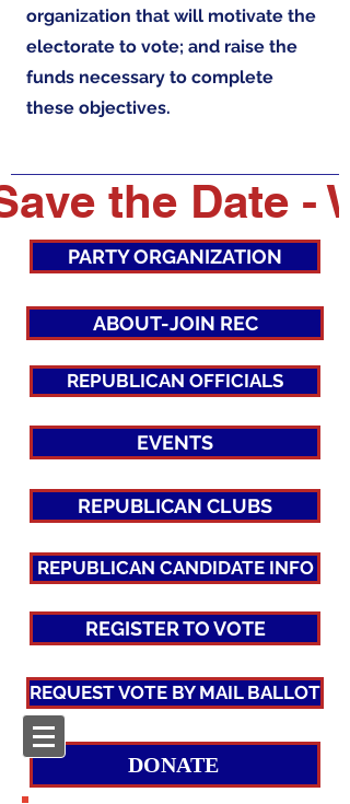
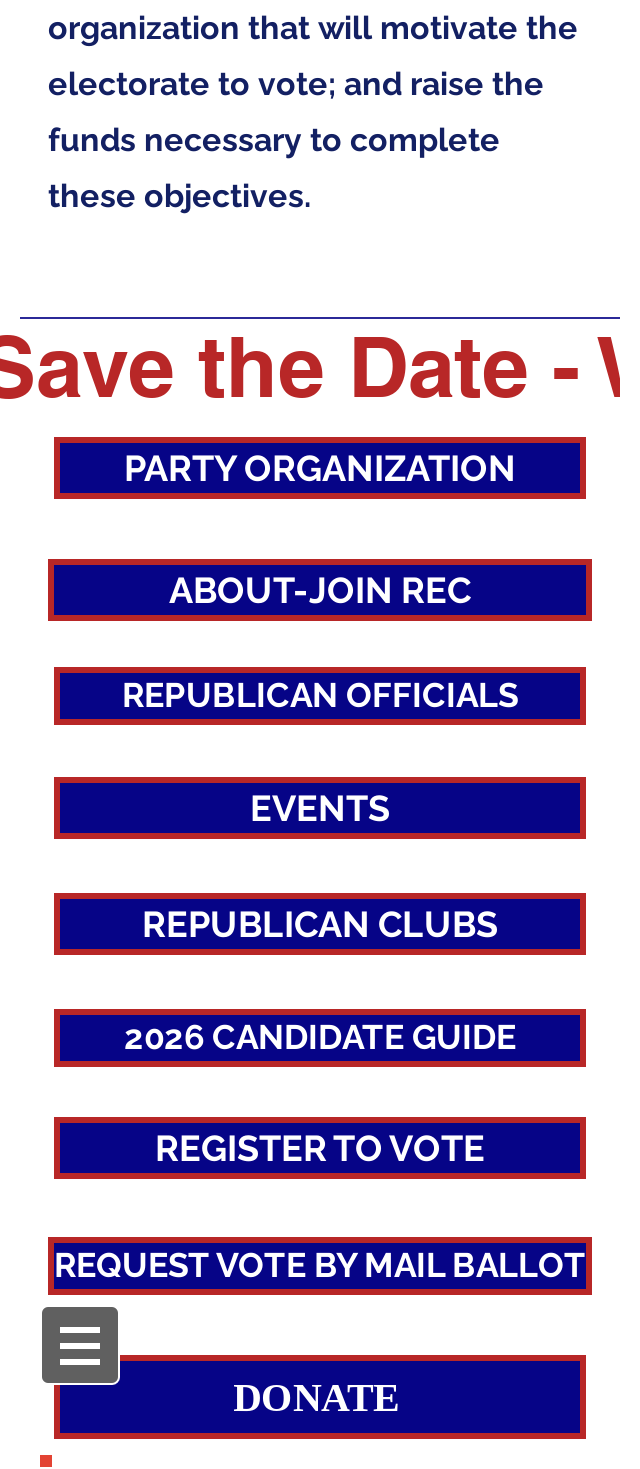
[37,557,313,579] REPUBLICAN CANDIDATE INFO -> [124,1017,516,1057] 2026 CANDIDATE GUIDE

